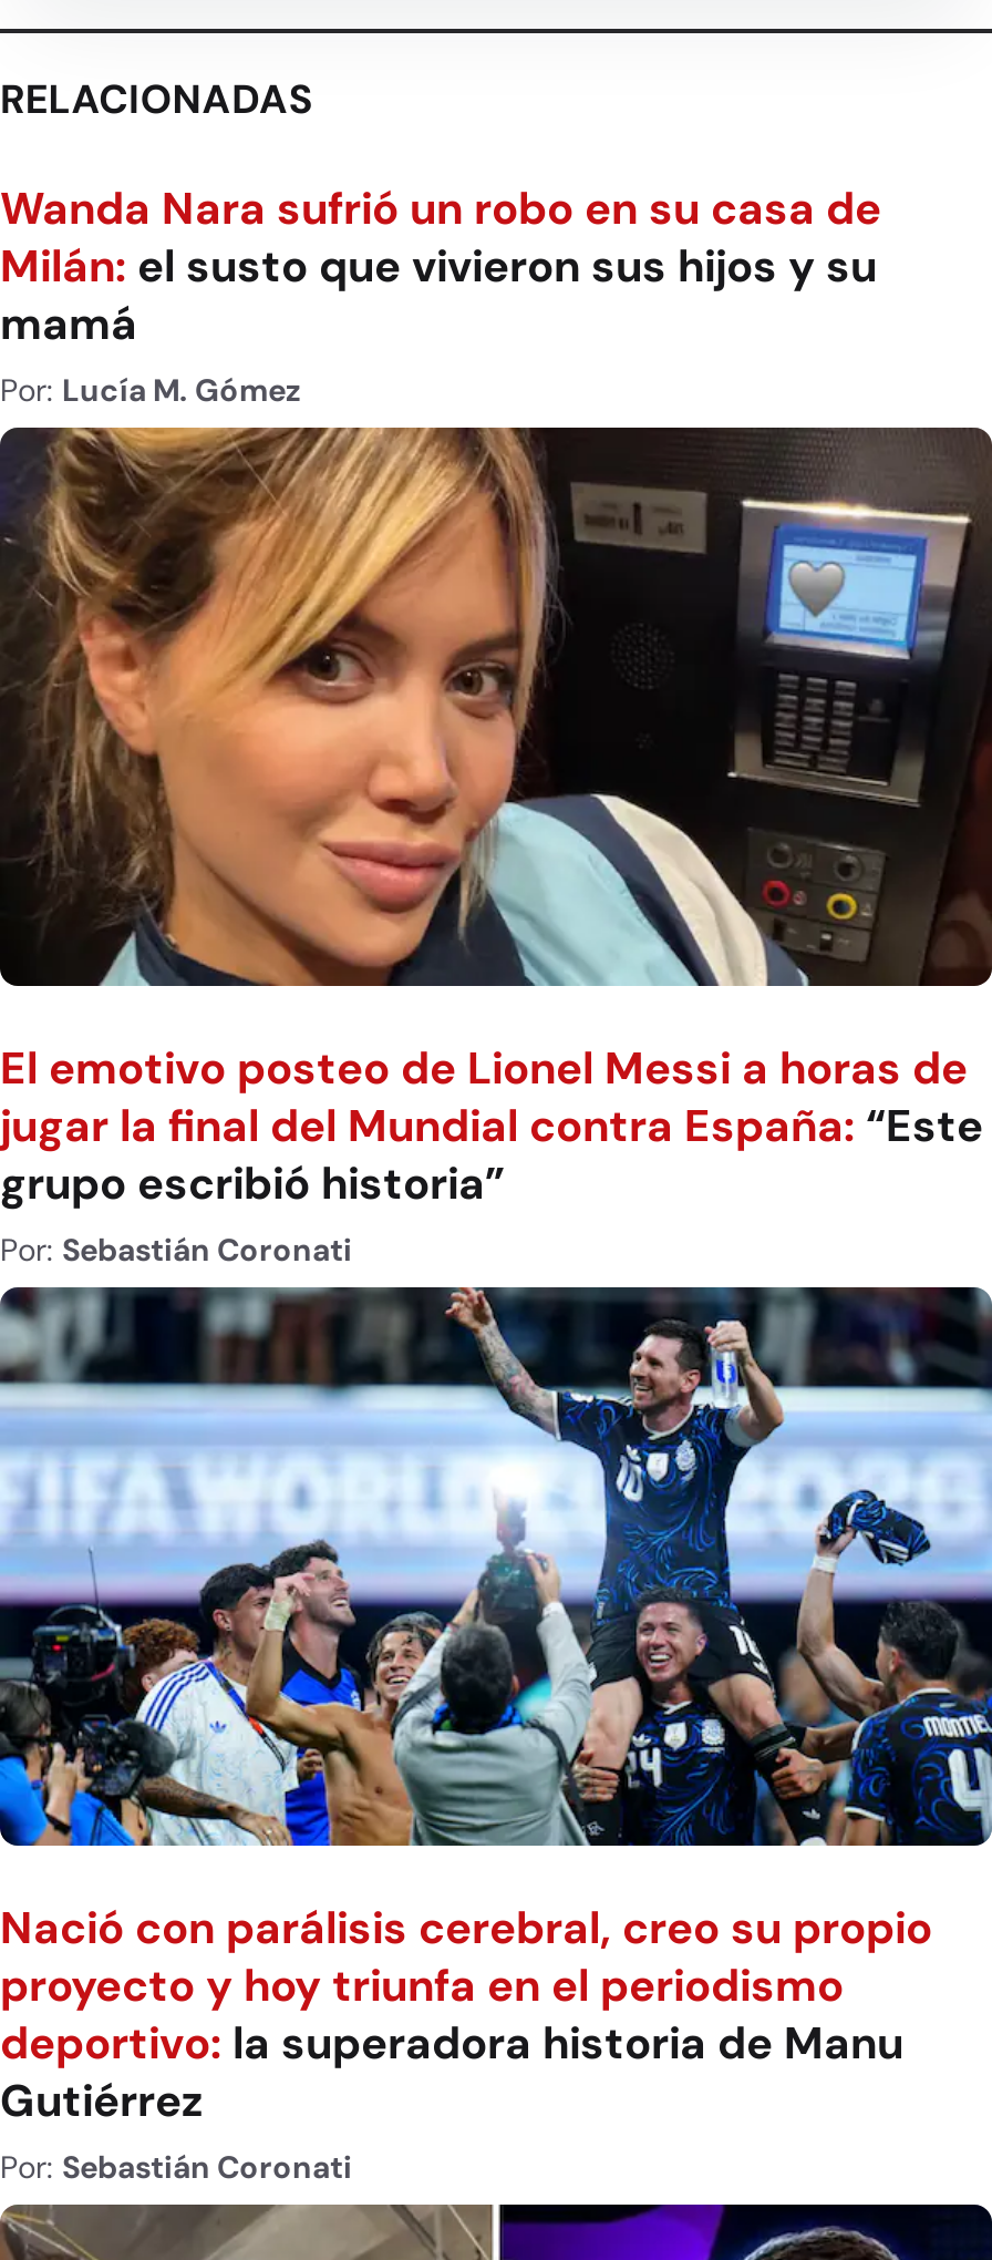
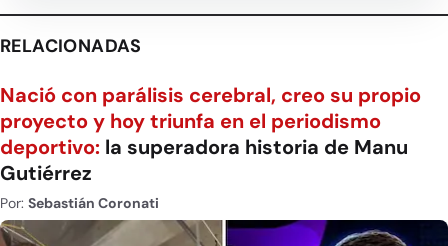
[0,179,881,409] Wanda Nara sufrió un robo en su casa de | Milán: el susto que vivieron sus hijos y su | mamá | Por: Lucía M. Gómez -> none
[0,424,985,1269] [image] | El emotivo posteo de Lionel Messi a horas de | jugar la final del Mundial contra España: “Este | grupo escribió historia” | Por: Sebastián Coronati -> none
[7,1284,985,1847] [image] -> none

